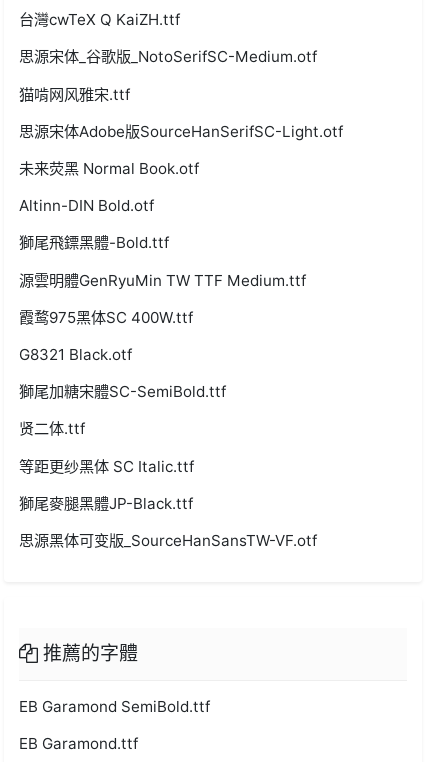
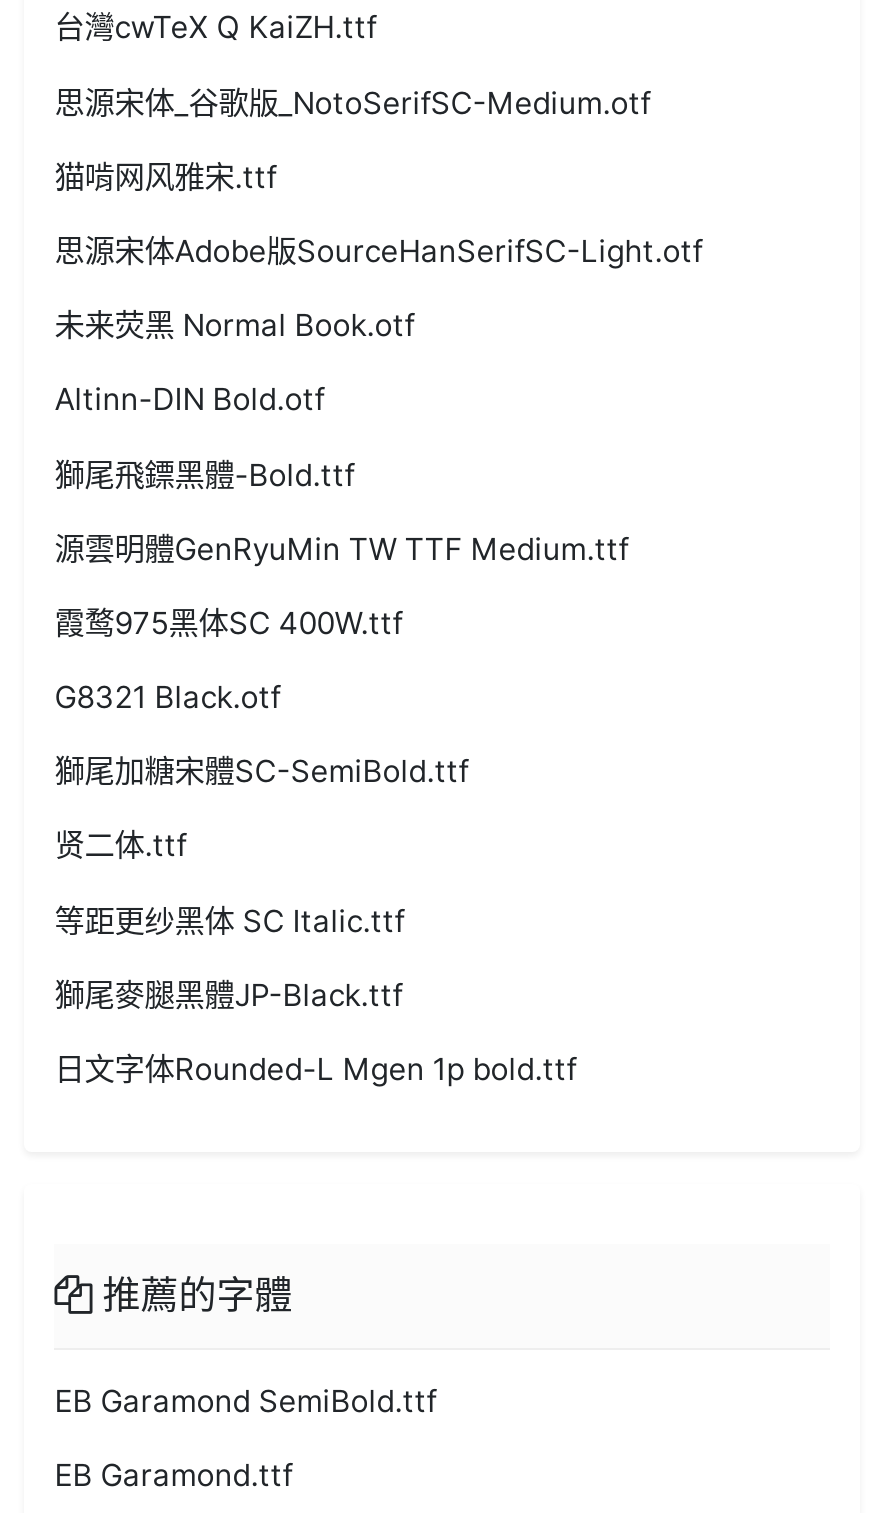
[19,531,317,550] 思源黑体可变版_SourceHanSansTW-VF.otf -> [54,1050,576,1088] 日文字体Rounded-L Mgen 1p bold.ttf

